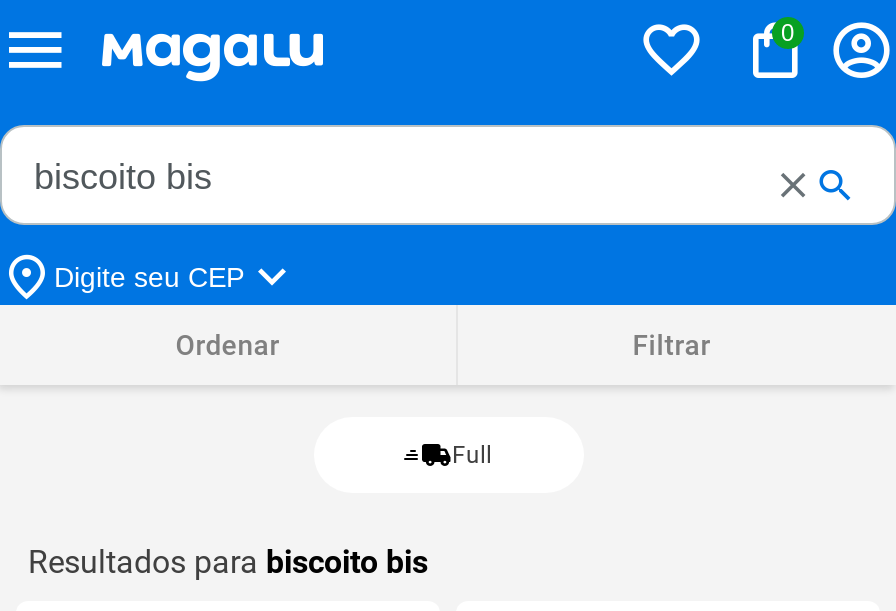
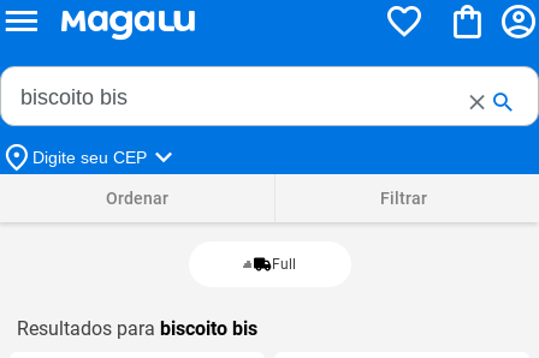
[781,19,795,47] 0 -> none

